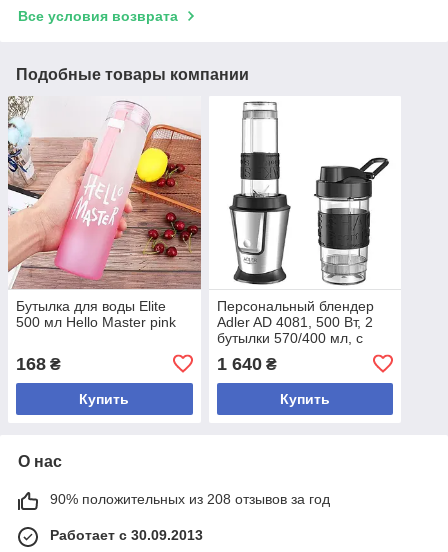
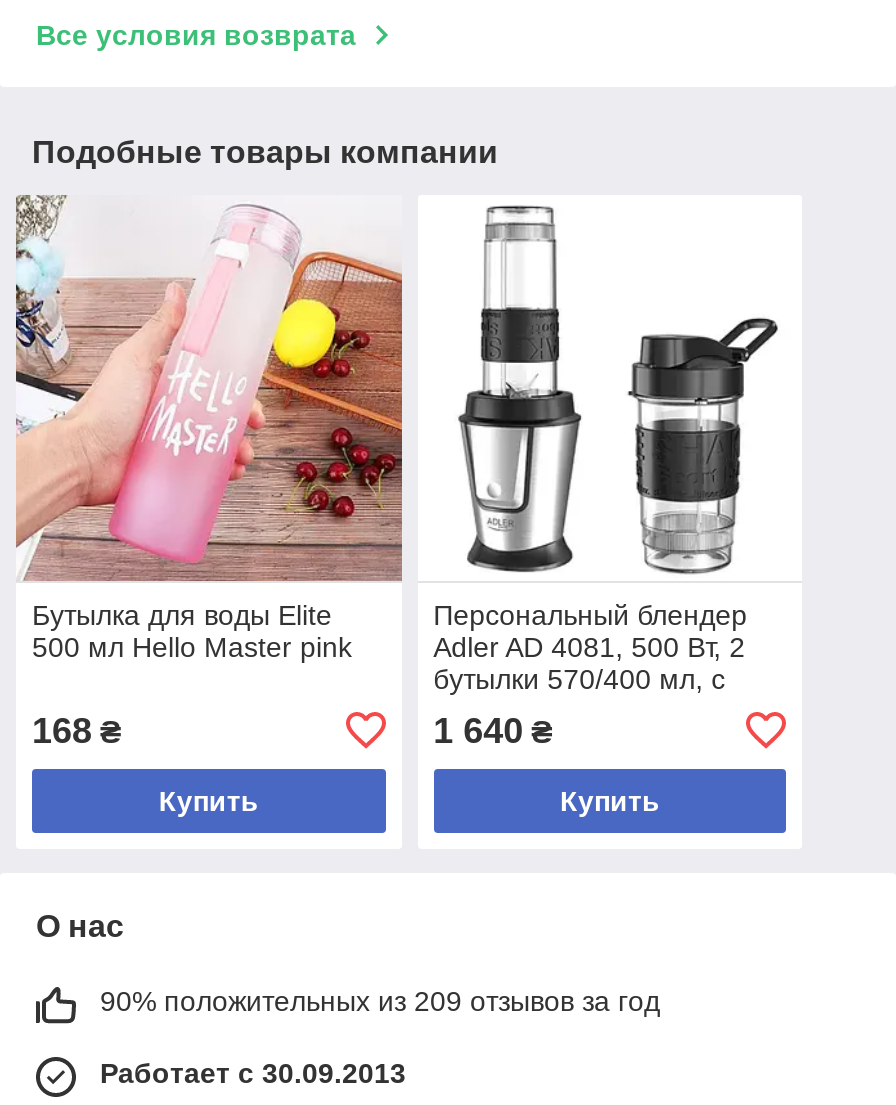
[50,491,330,507] 90% положительных из 208 отзывов за год -> [100,985,660,1017] 90% положительных из 209 отзывов за год

